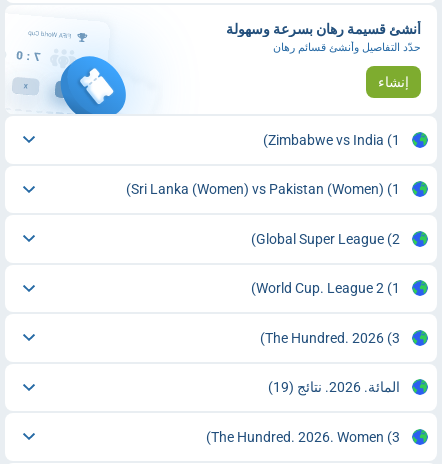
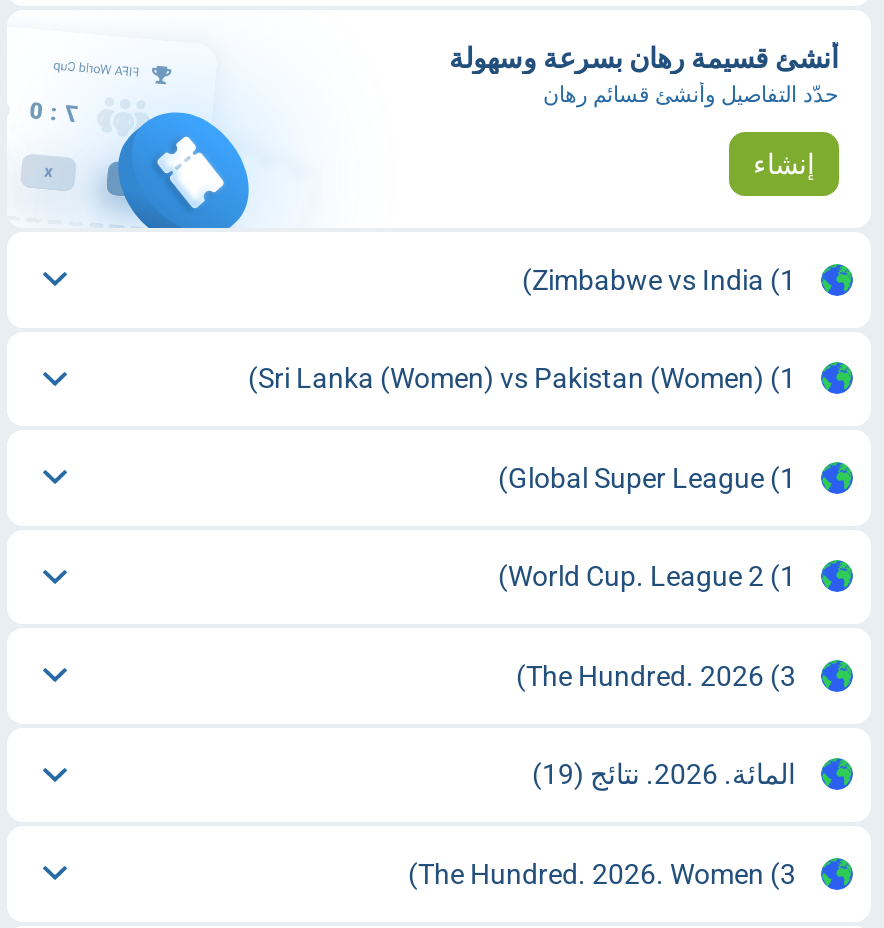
[255,231,399,247] Global Super League (2) -> [508,462,796,494] Global Super League (1)

